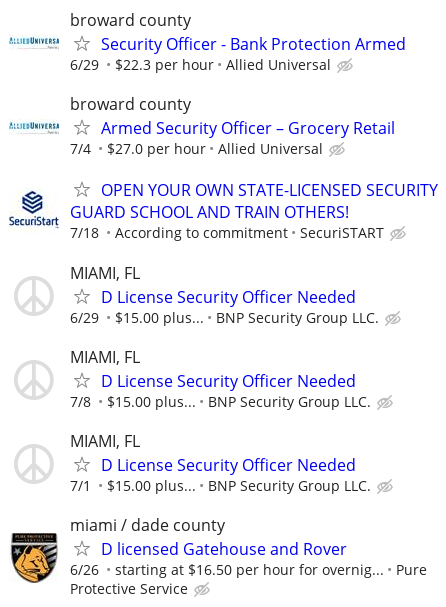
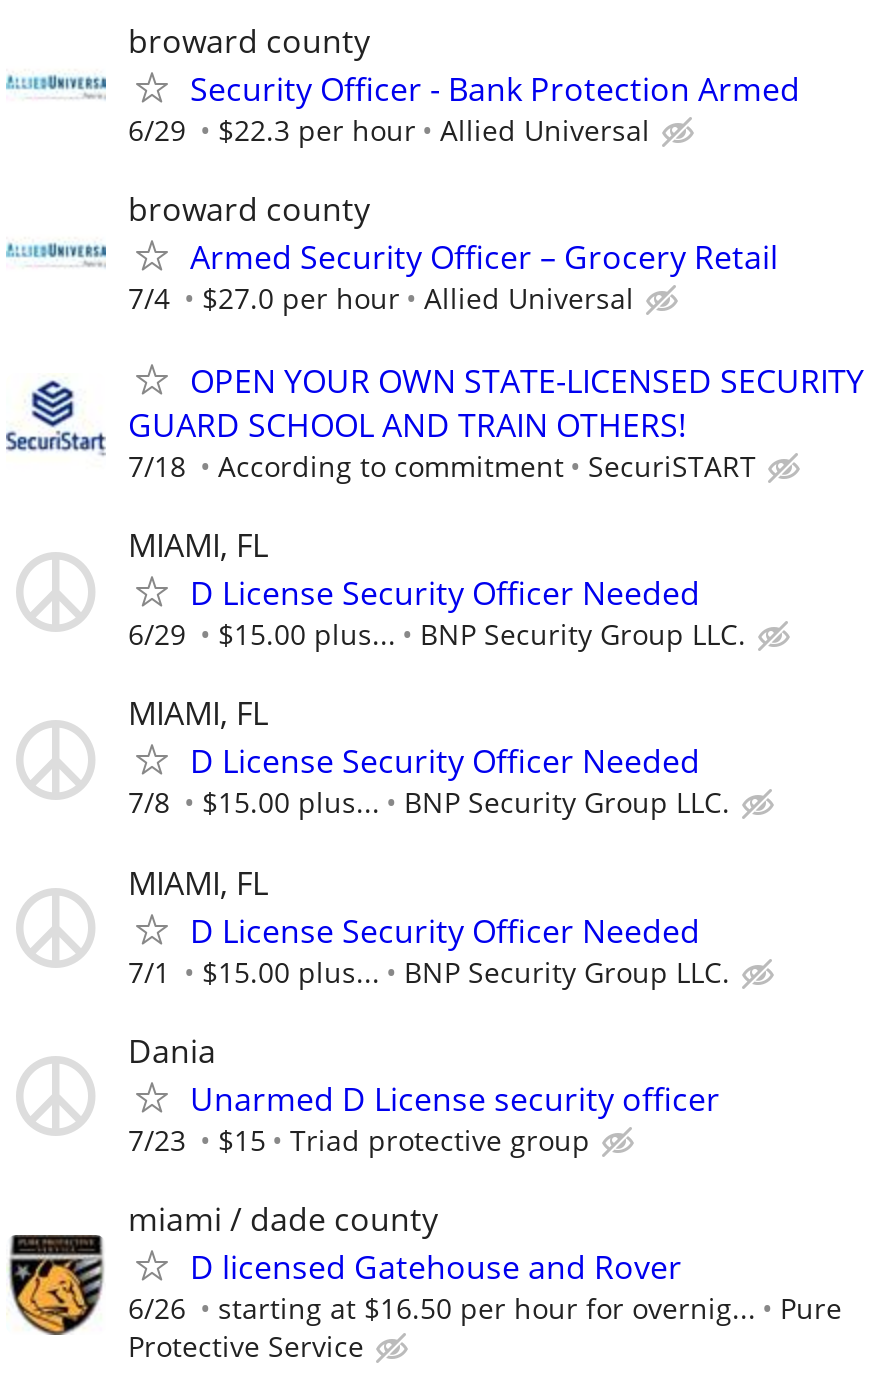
none -> [128,1028,720,1158] Dania | Unarmed D License security officer | 7/23 | $15 | Triad protective group

